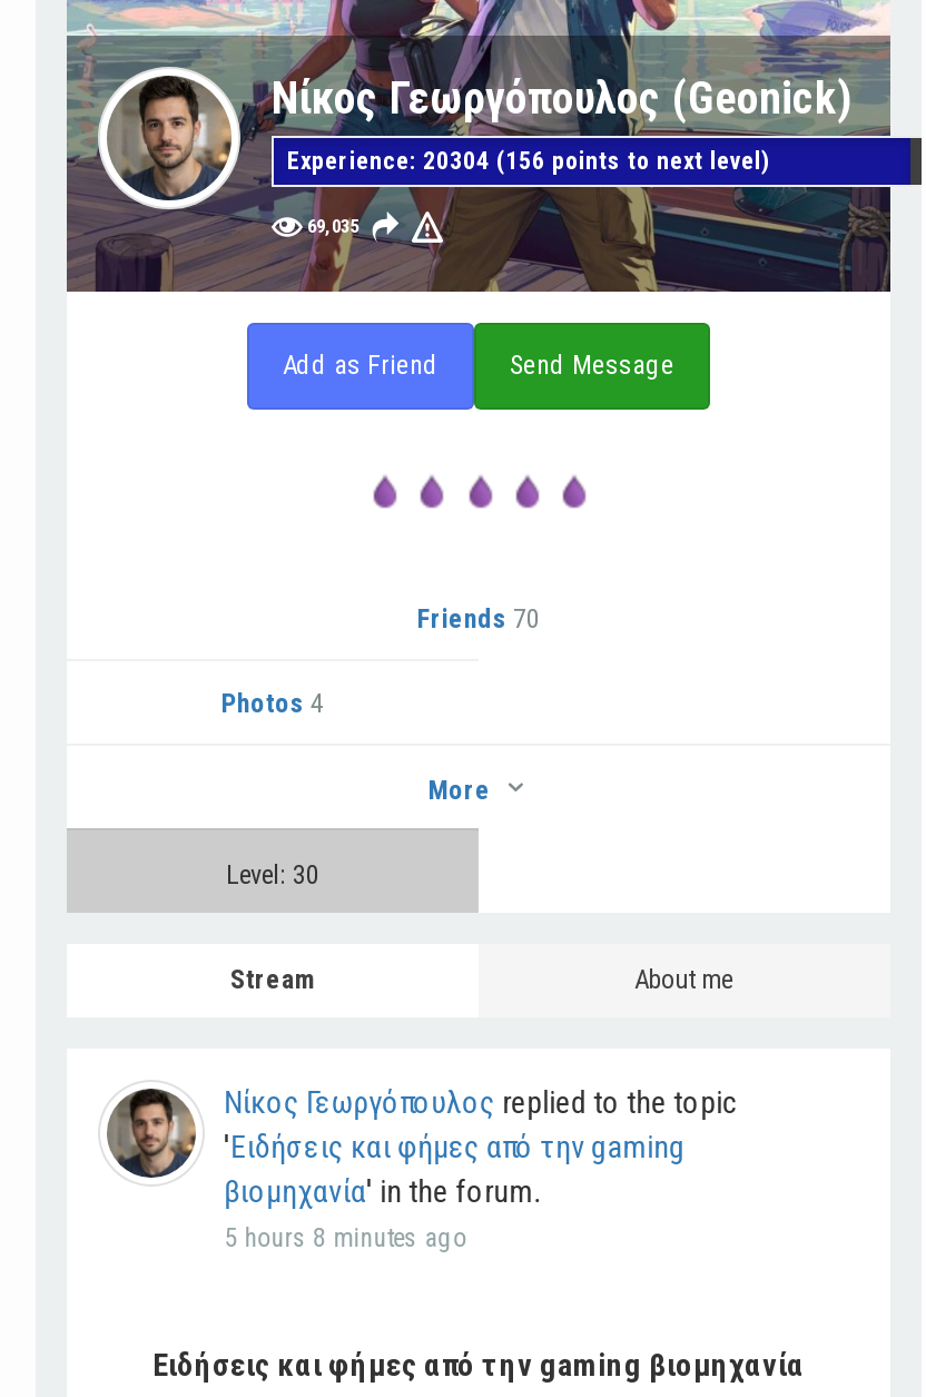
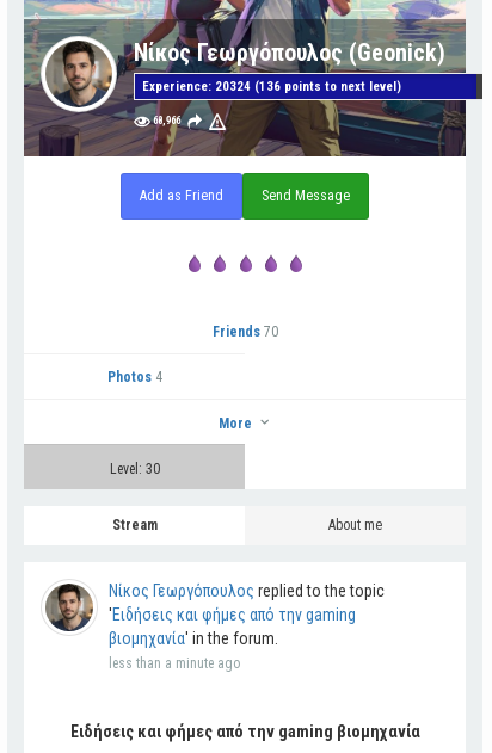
[287,146,770,175] Experience: 20304 (156 points to next level) -> [142,78,401,94] Experience: 20324 (136 points to next level)
[307,215,358,238] 69,035 -> [153,115,180,127] 68,966
[224,1223,467,1254] 5 hours 8 minutes ago -> [108,656,240,672] less than a minute ago

